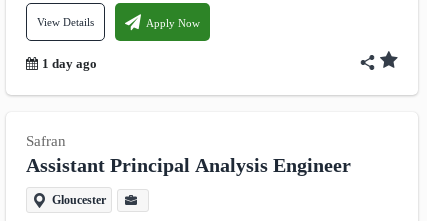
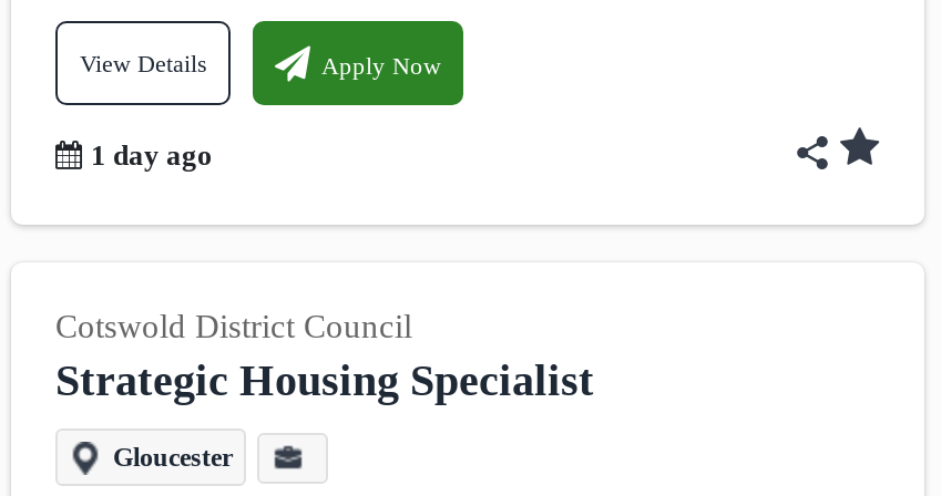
[26,133,351,176] Safran | Assistant Principal Analysis Engineer -> [55,309,594,404] Cotswold District Council | Strategic Housing Specialist

